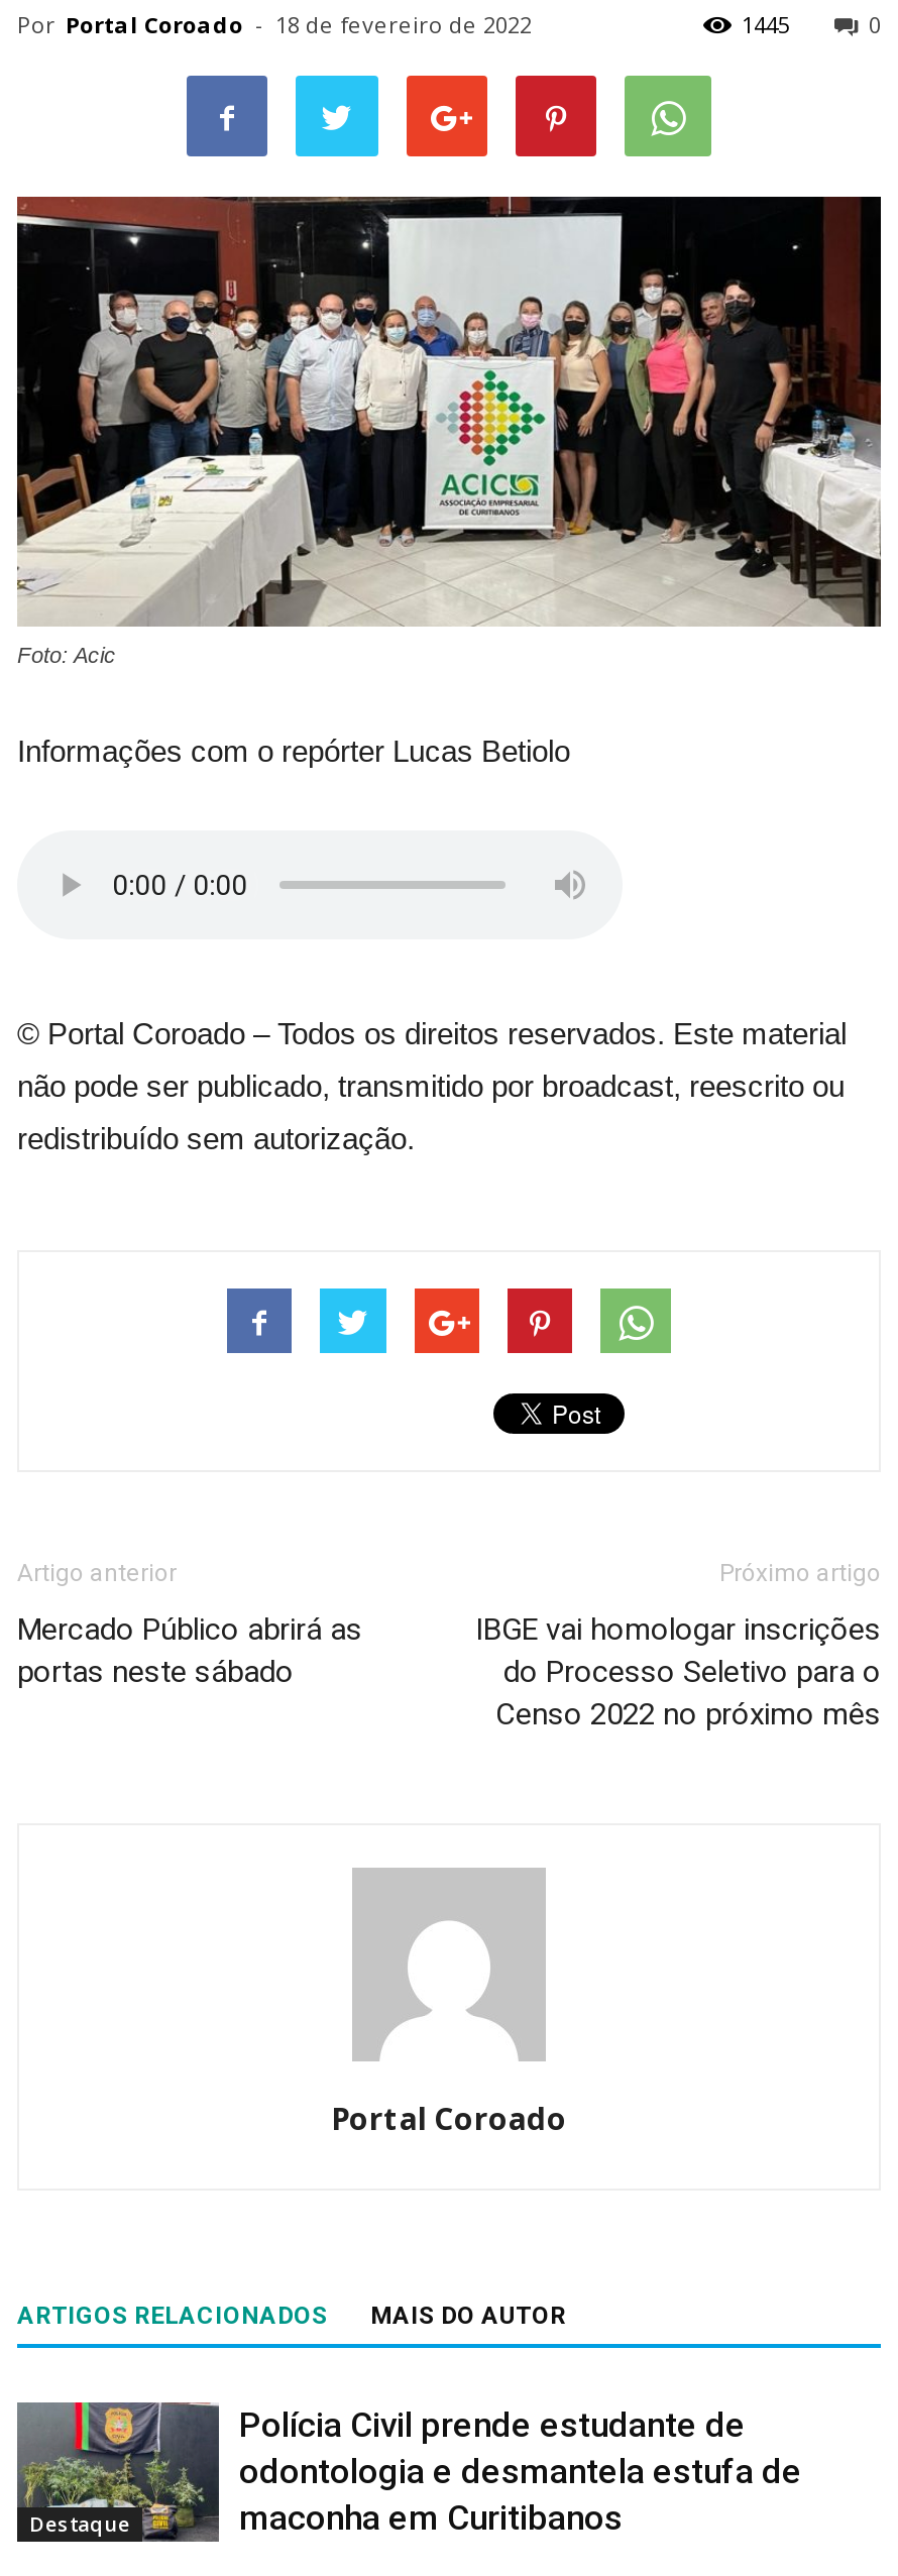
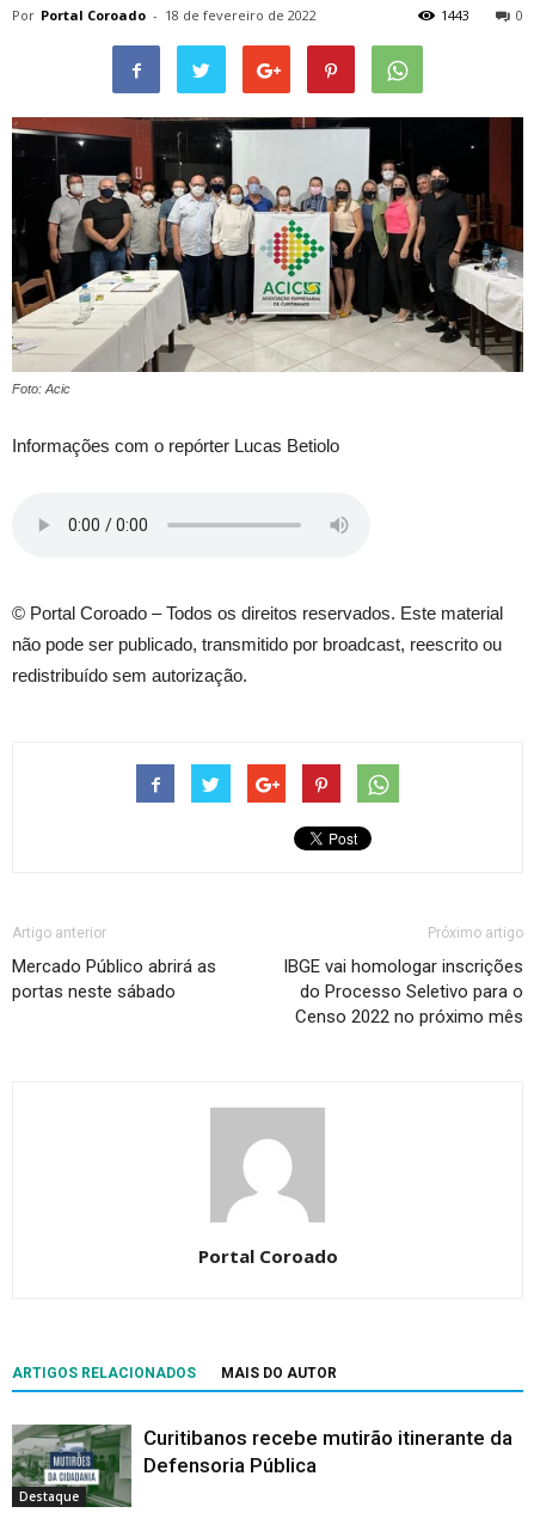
[742,9,790,40] 1445 -> [441,6,469,24] 1443
[17,2400,802,2542] [image] | Polícia Civil prende estudante de | odontologia e desmantela estufa de | maconha em Curitibanos -> [12,1423,512,1507] [image] | Curitibanos recebe mutirão itinerante da | Defensoria Pública

